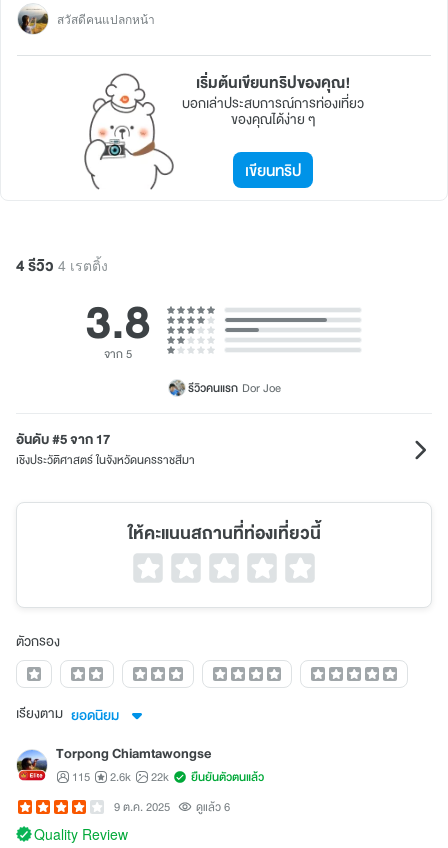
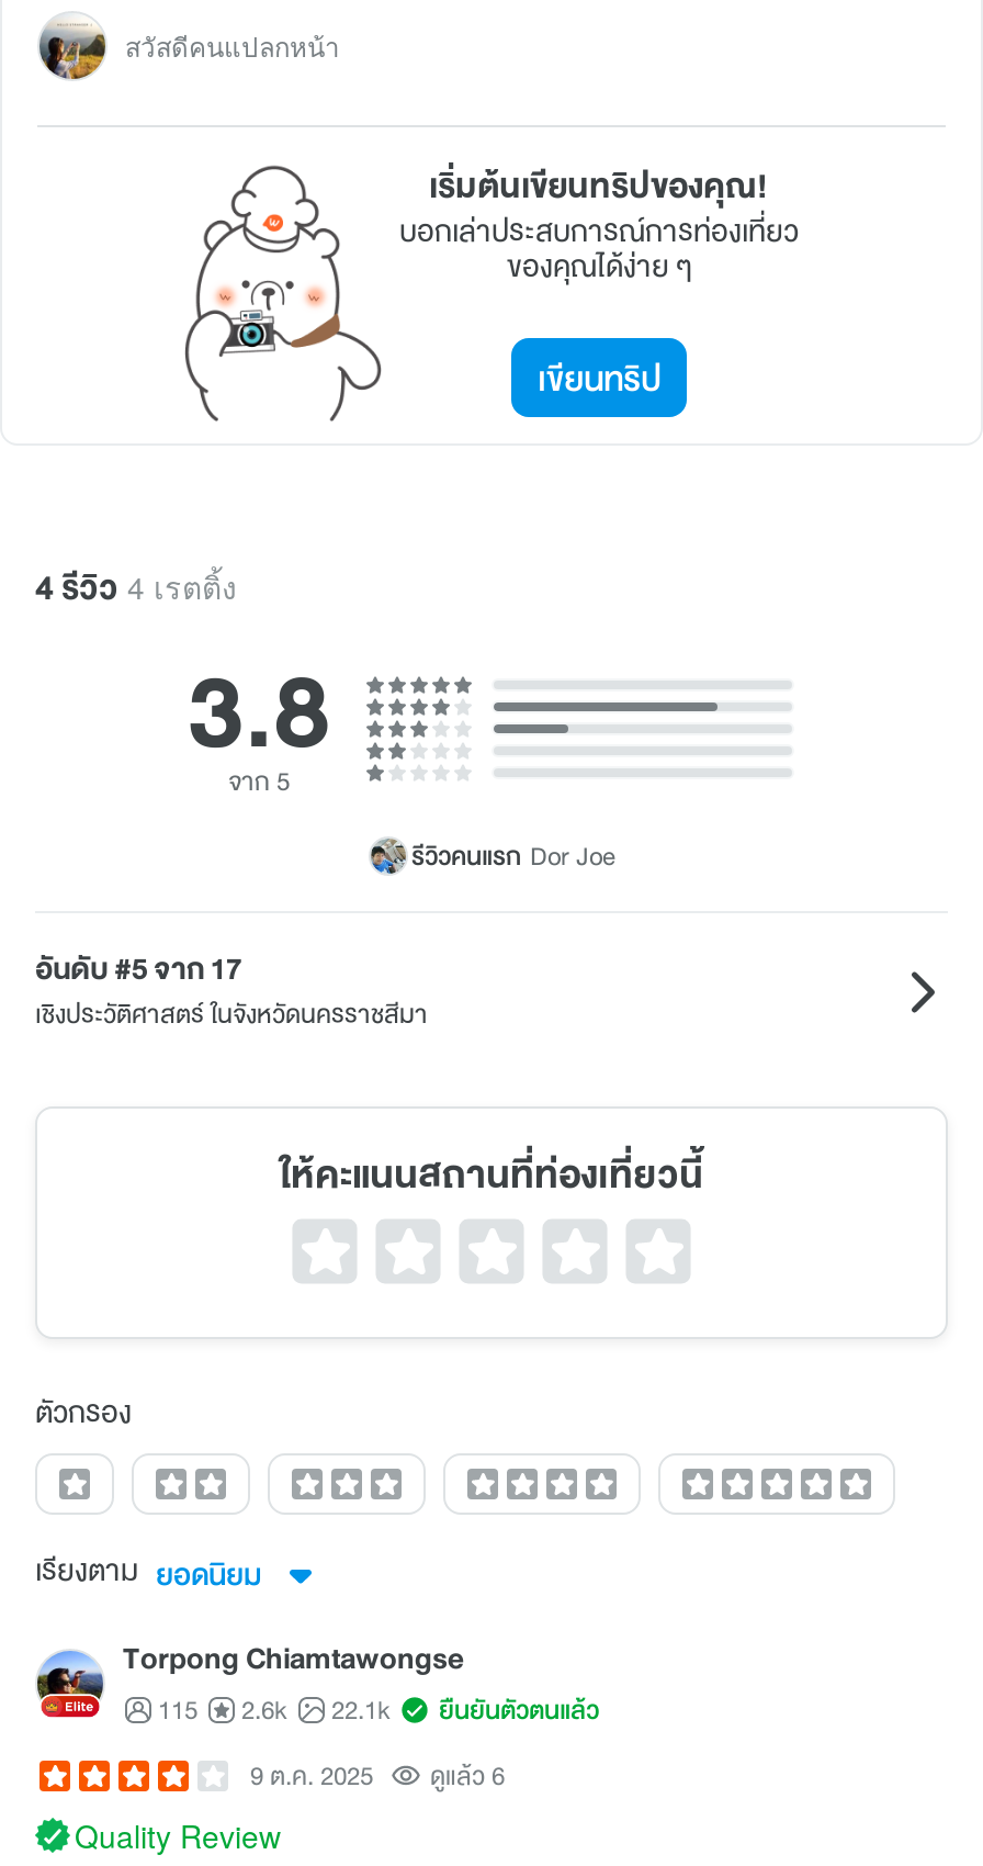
[72,768,264,786] 115 2.6k 22k ยืนยันตัวตนแล้ว -> [158,1690,599,1730] 115 2.6k 22.1k ยืนยันตัวตนแล้ว

